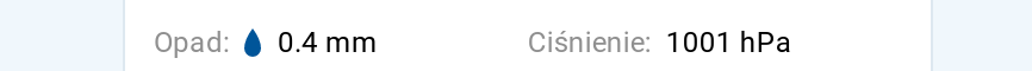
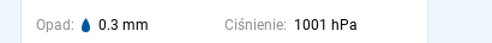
[154,26,378,59] Opad: 0.4 mm -> [36,17,149,33] Opad: 0.3 mm

